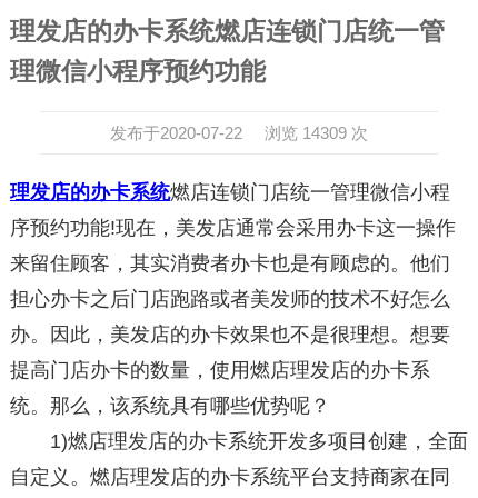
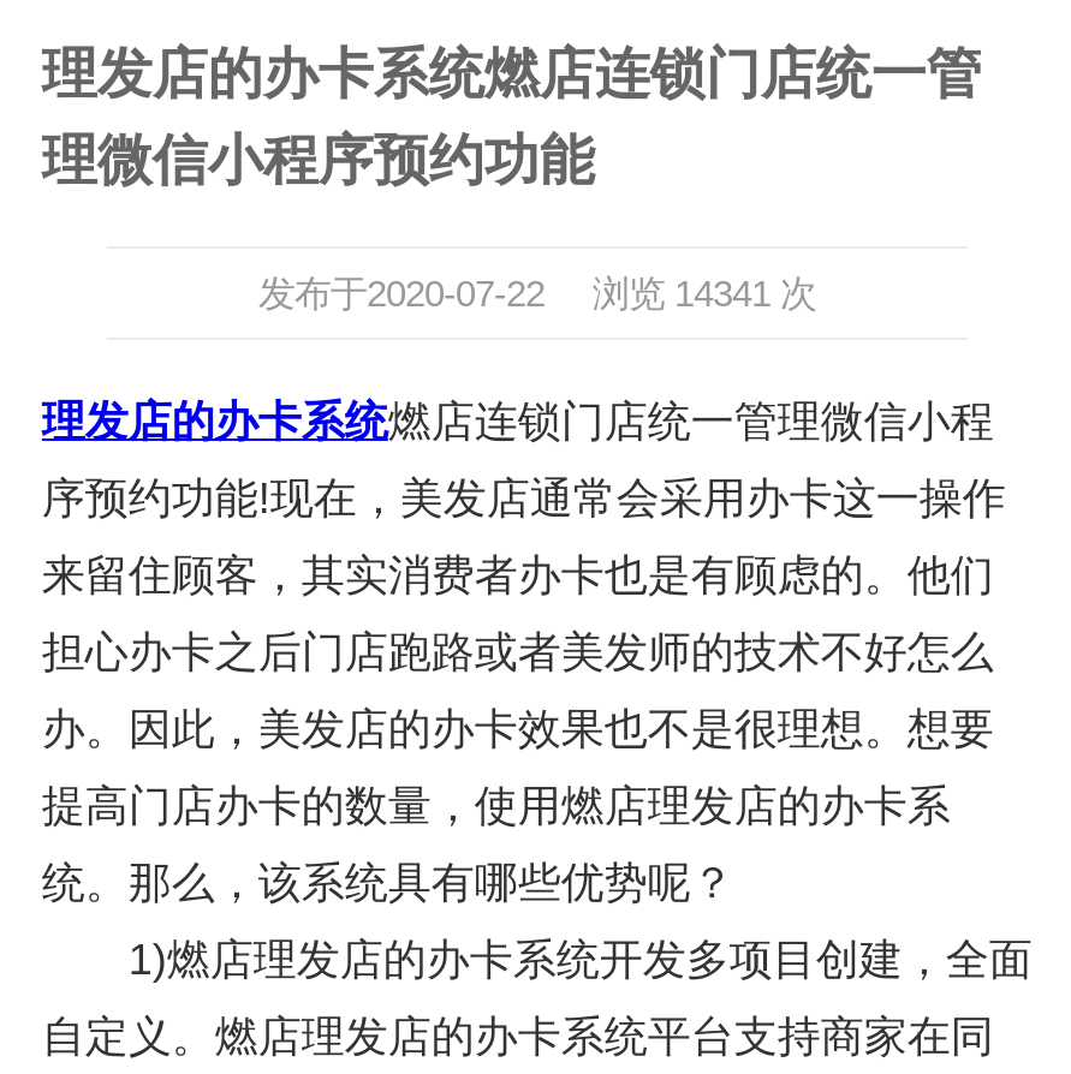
[110,123,368,142] 发布于2020-07-22 浏览 14309 次 -> [258,272,816,313] 发布于2020-07-22 浏览 14341 次

